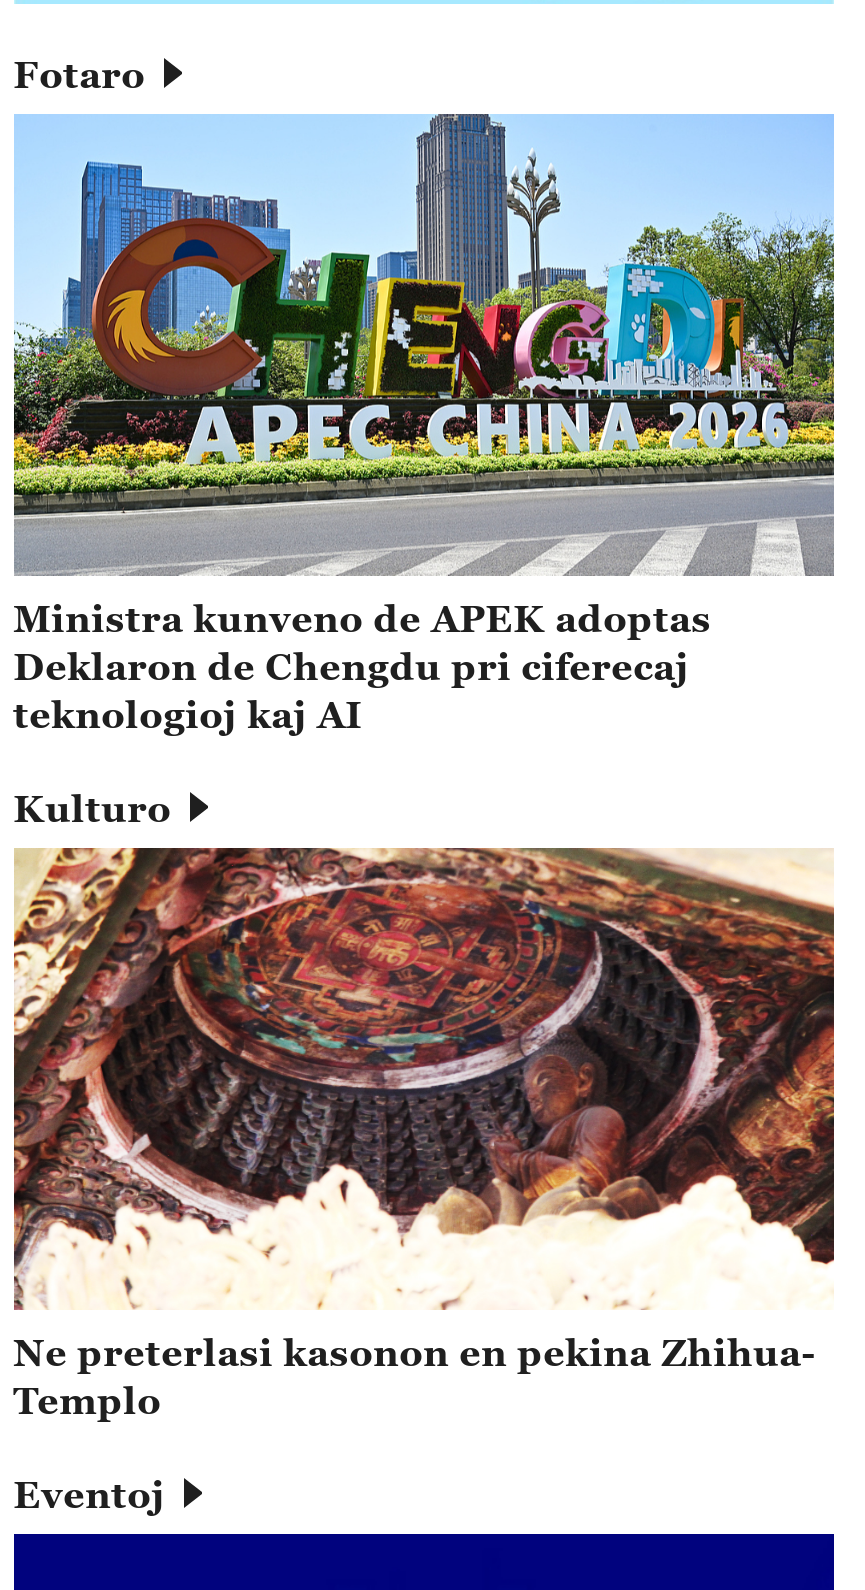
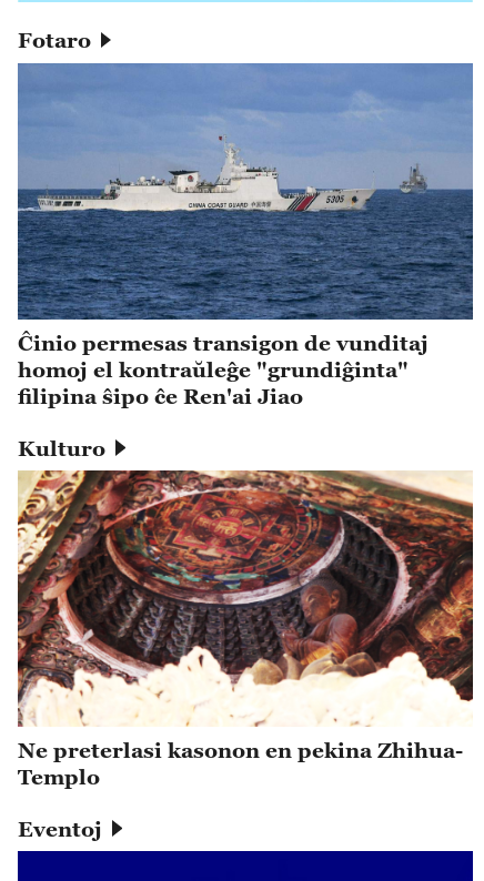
[12,114,836,736] [image] | Ministra kunveno de APEK adoptas | Deklaron de Chengdu pri ciferecaj | teknologioj kaj AI -> [17,63,474,408] [image] | Ĉinio permesas transigon de vunditaj | homoj el kontraŭleĝe "grundiĝinta" | filipina ŝipo ĉe Ren'ai Jiao

